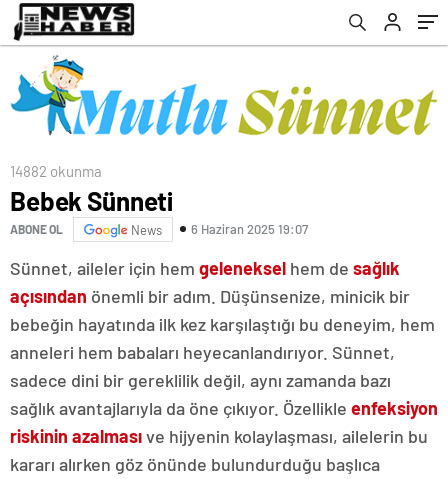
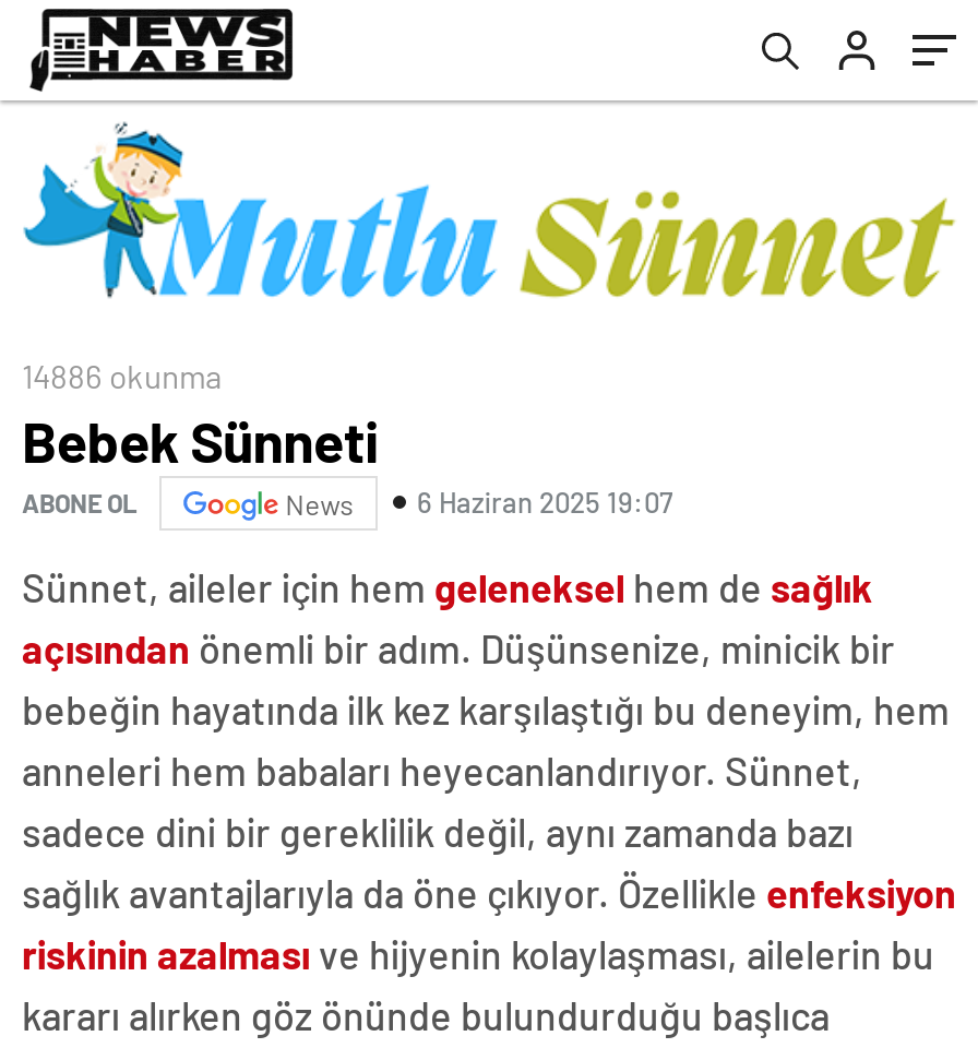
[10,162,102,180] 14882 okunma -> [22,356,223,395] 14886 okunma

